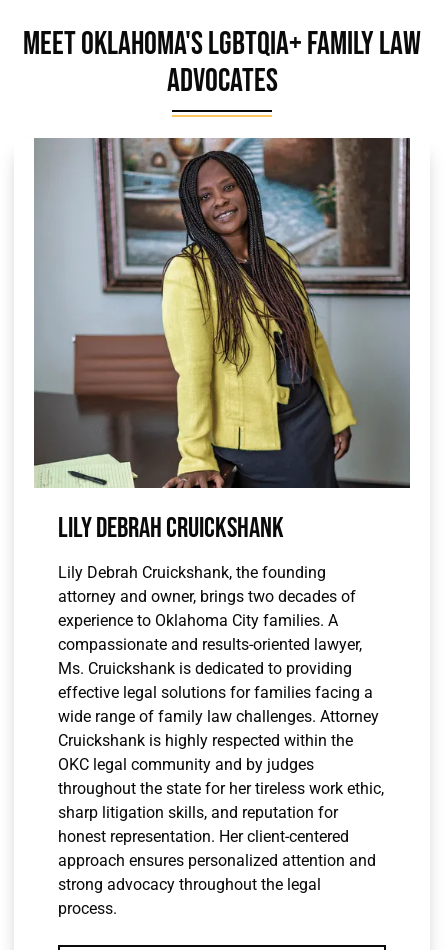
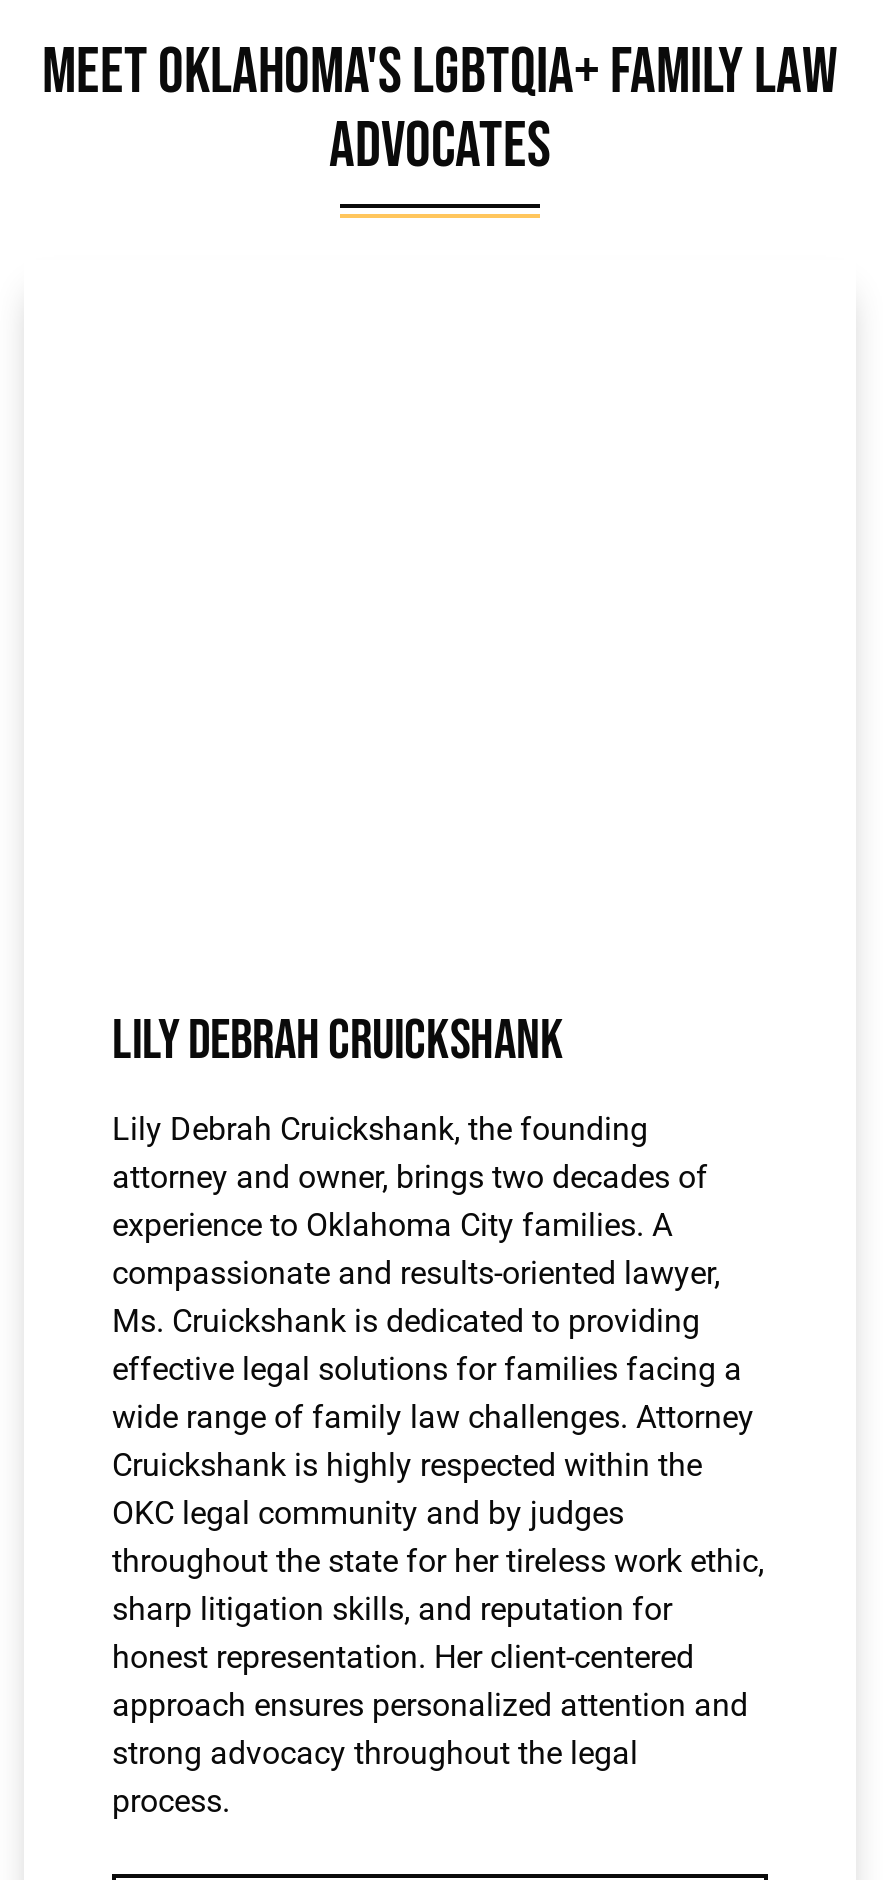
[33,137,411,489] [image] -> none

